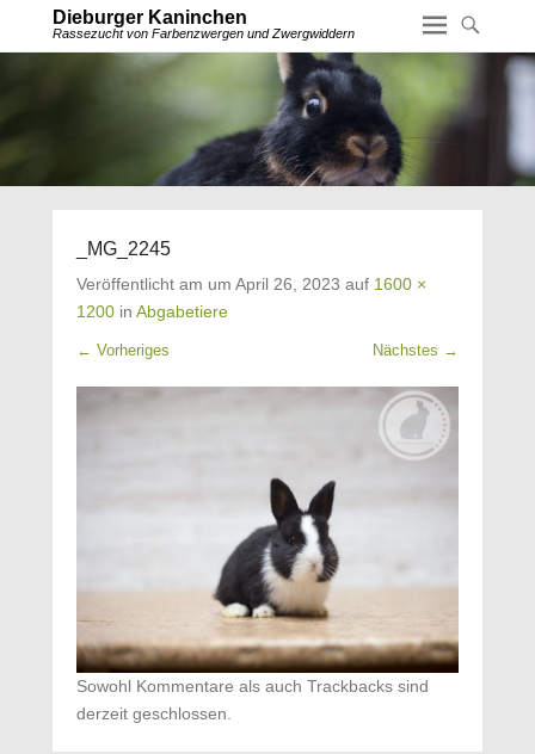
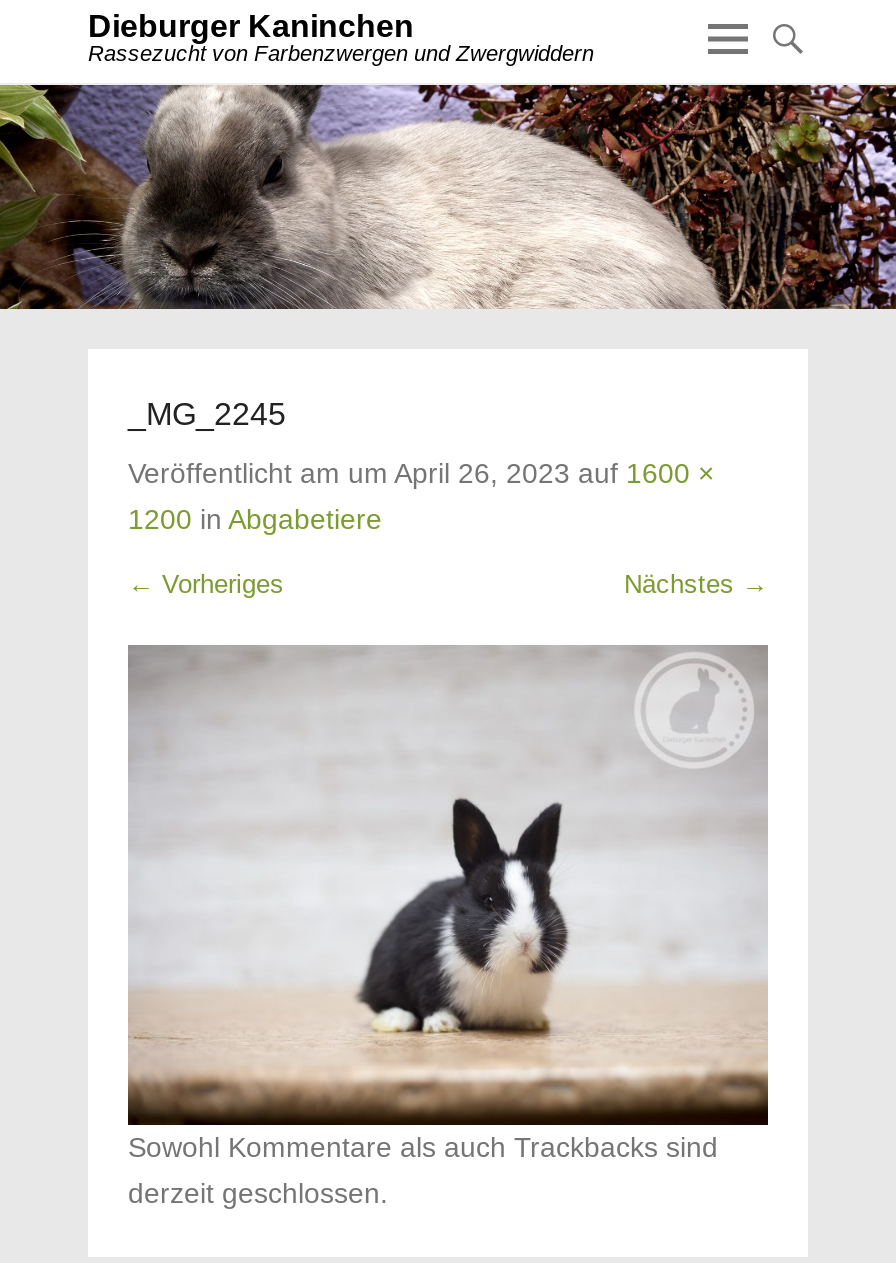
[4,51,531,187] [image] -> [6,83,890,309] [image]

